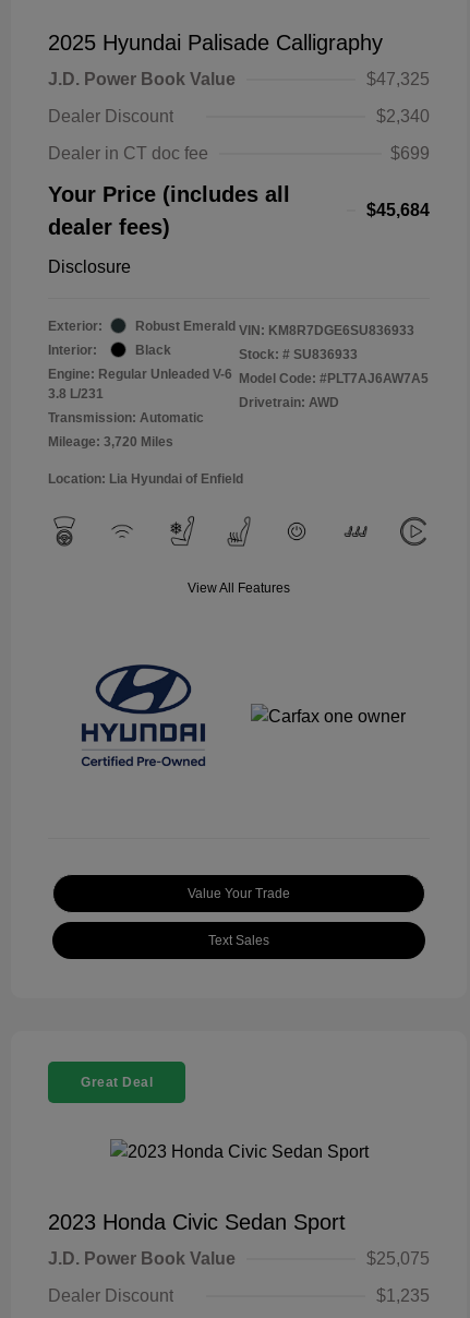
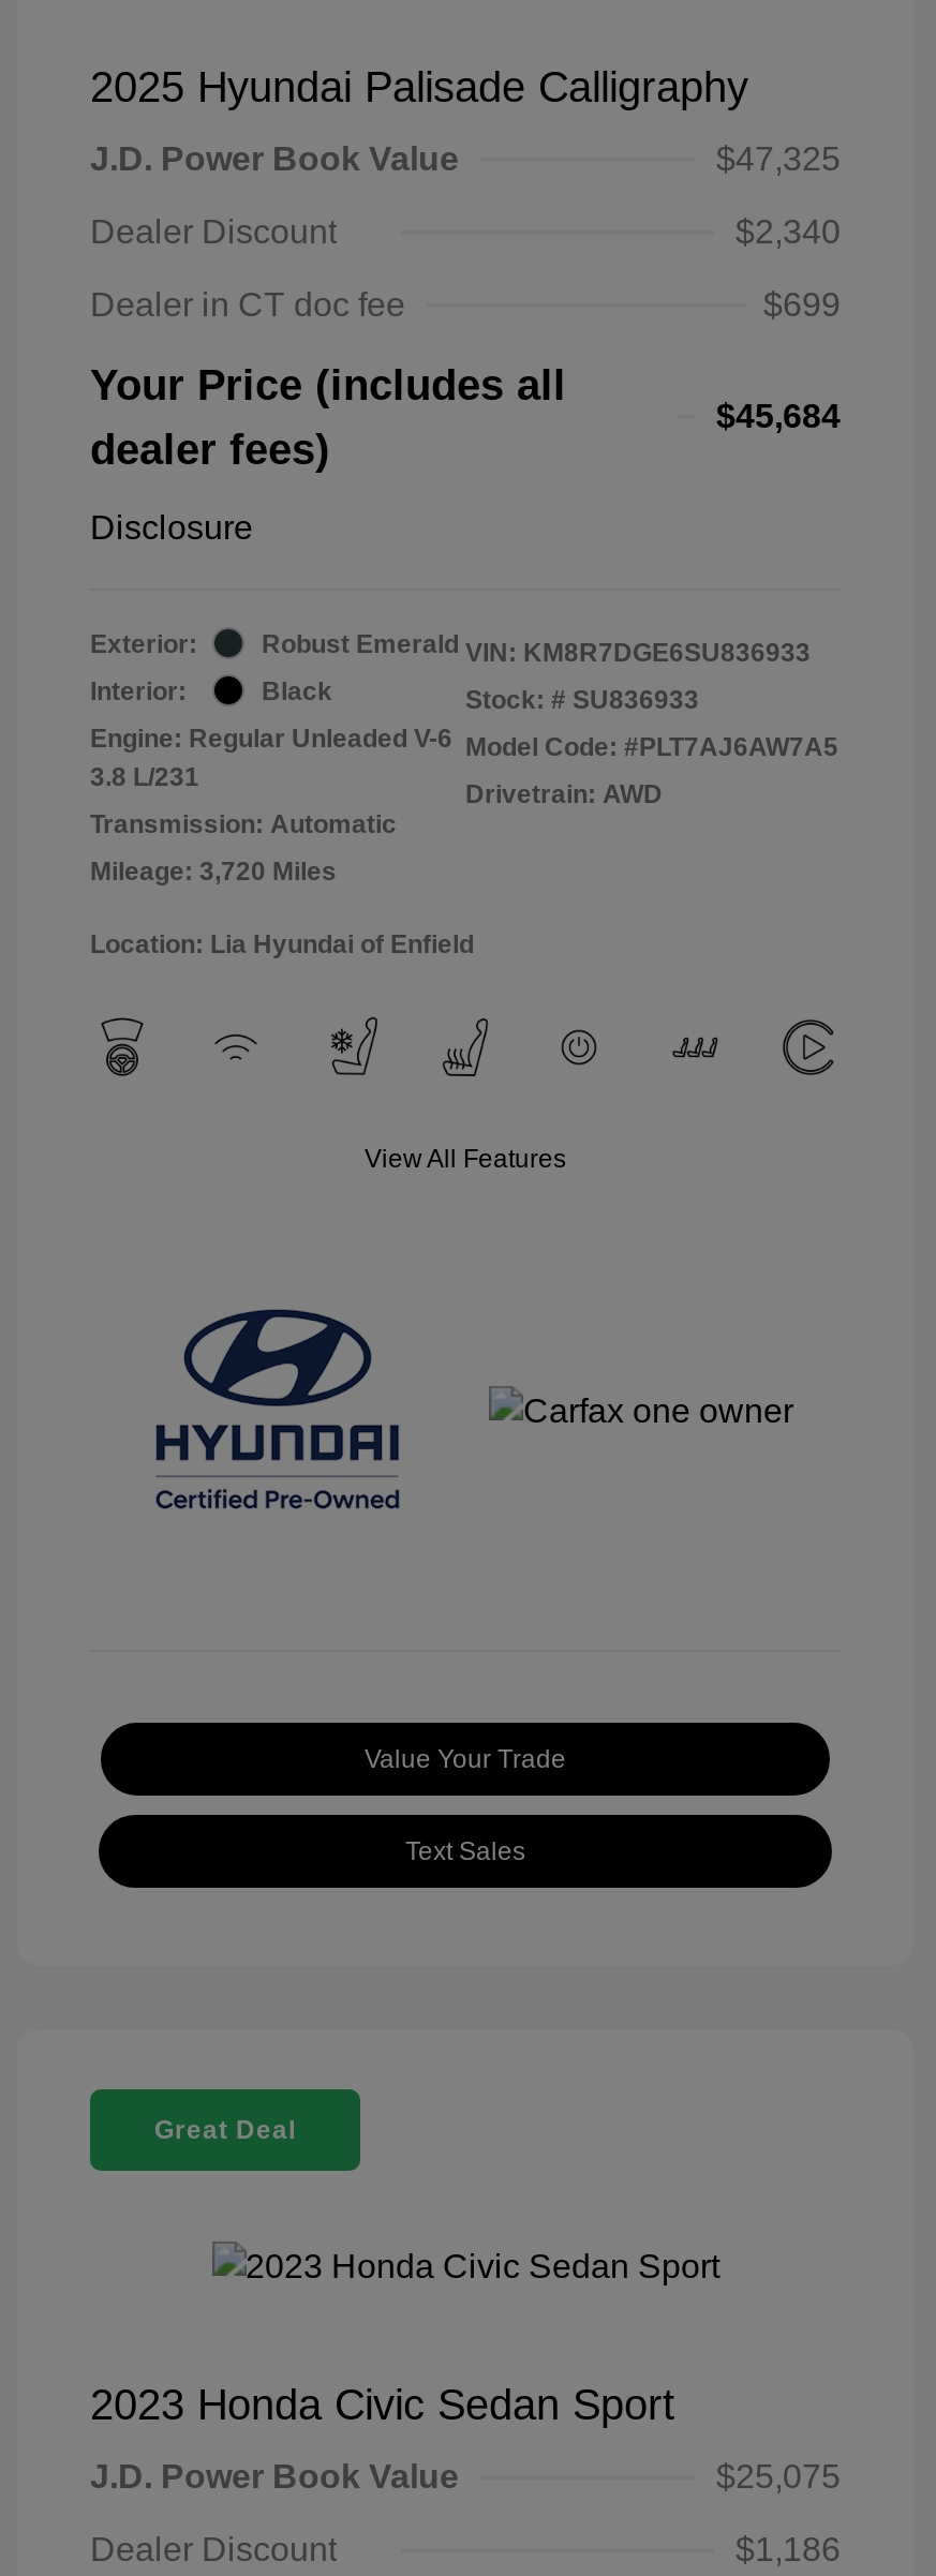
[376,1286,430,1304] $1,235 -> [736,2530,841,2566] $1,186

